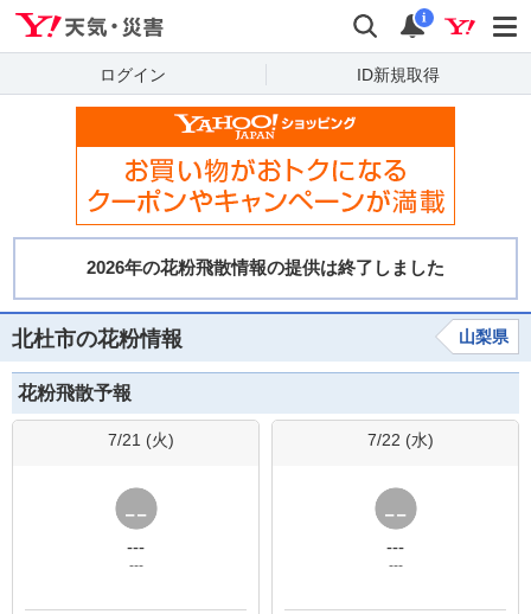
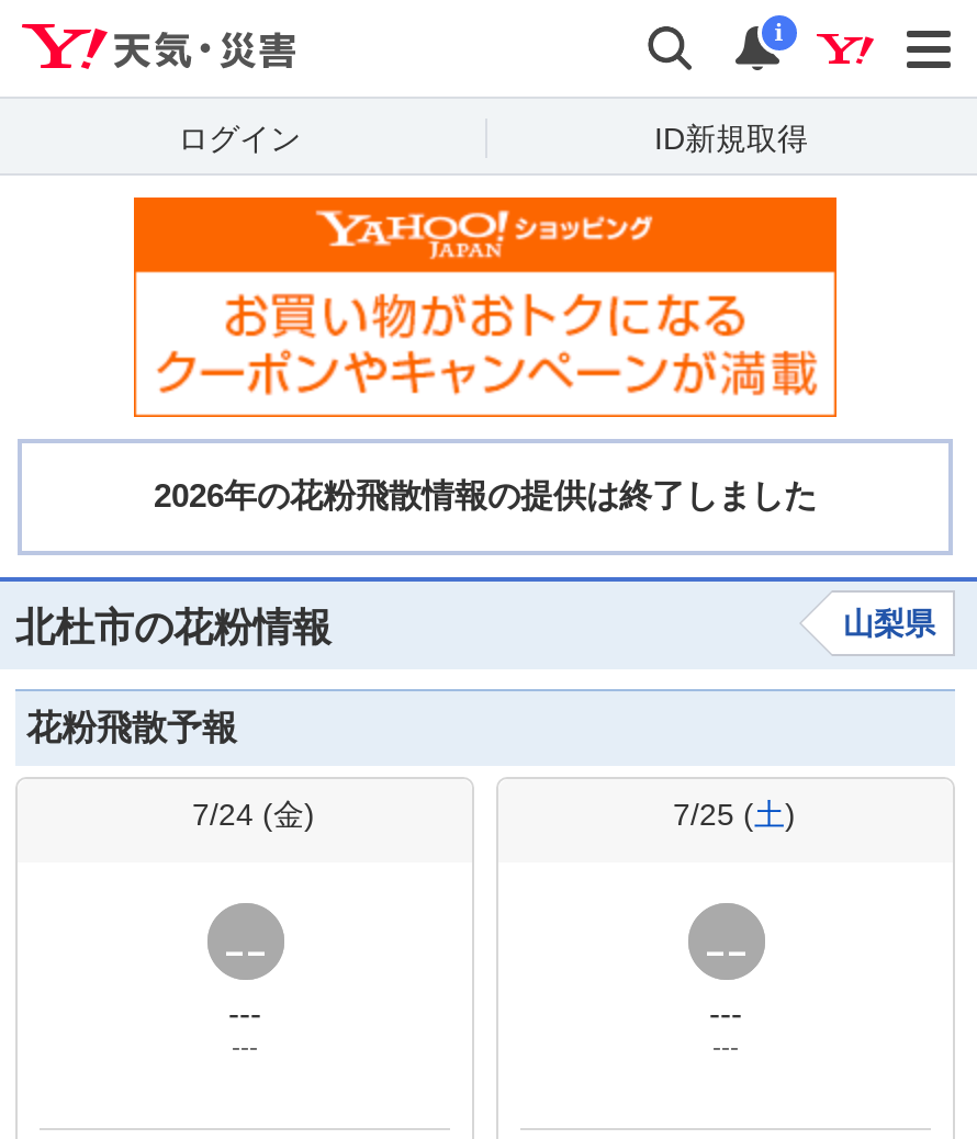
[107,430,174,449] 7/21 (火) -> [192,797,315,832] 7/24 (金)
[367,430,433,449] 7/22 (水) -> [673,797,796,832] 7/25 (土)

